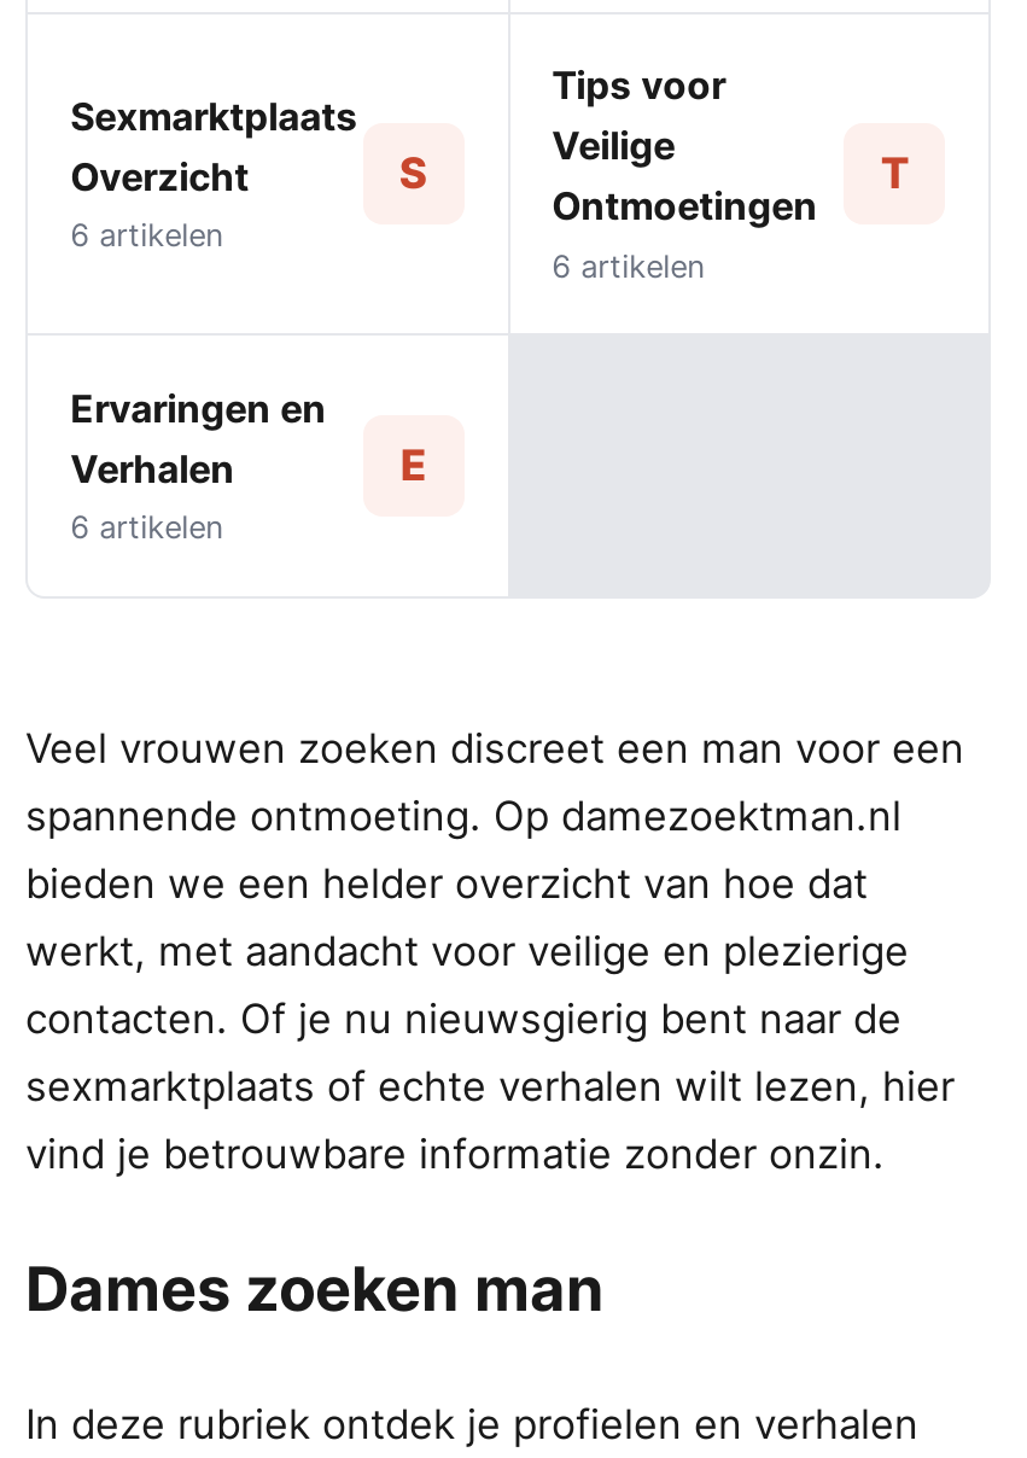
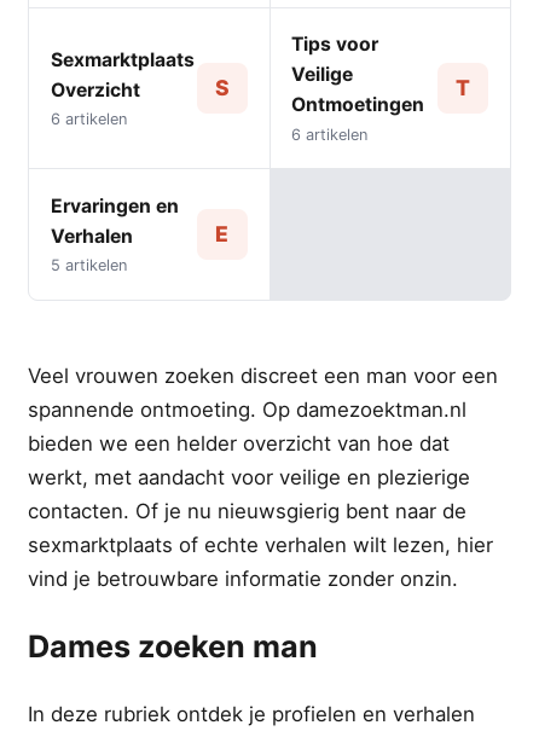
[70,510,222,546] 6 artikelen -> [50,256,126,274] 5 artikelen

